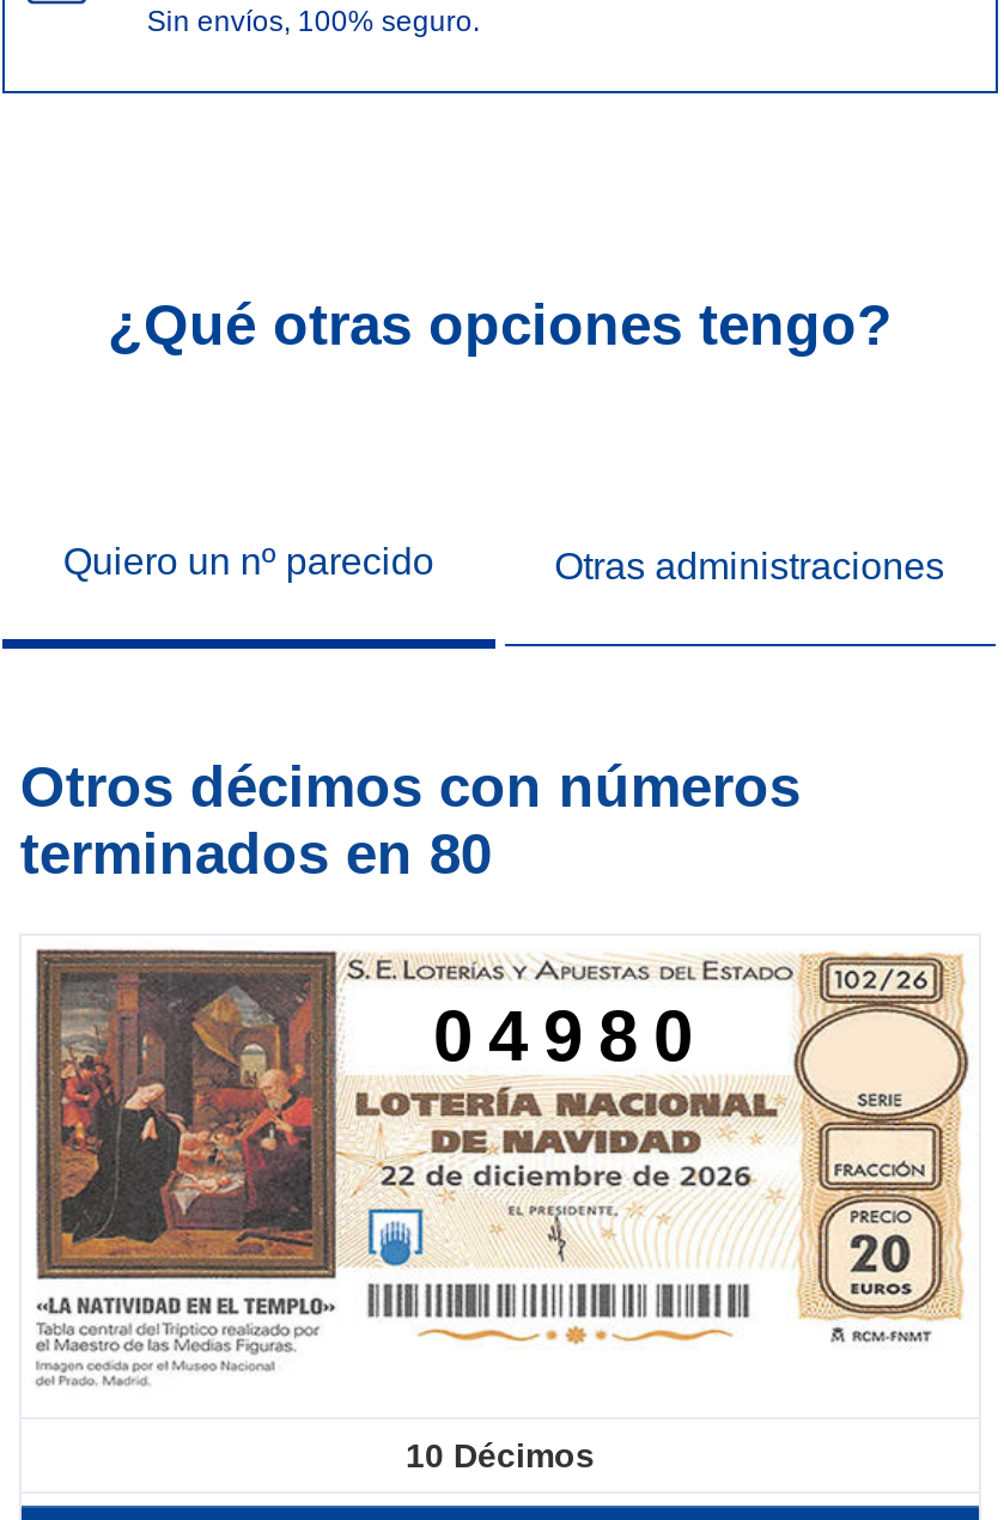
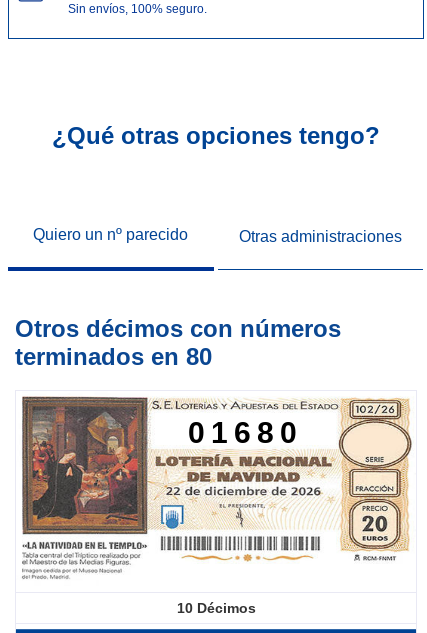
[433,996,708,1075] 04980 -> [188,416,303,449] 01680

